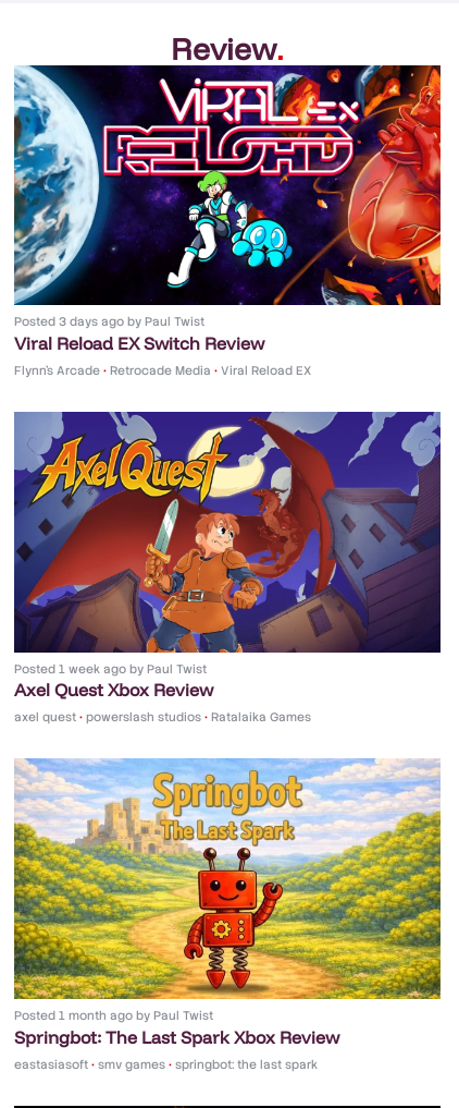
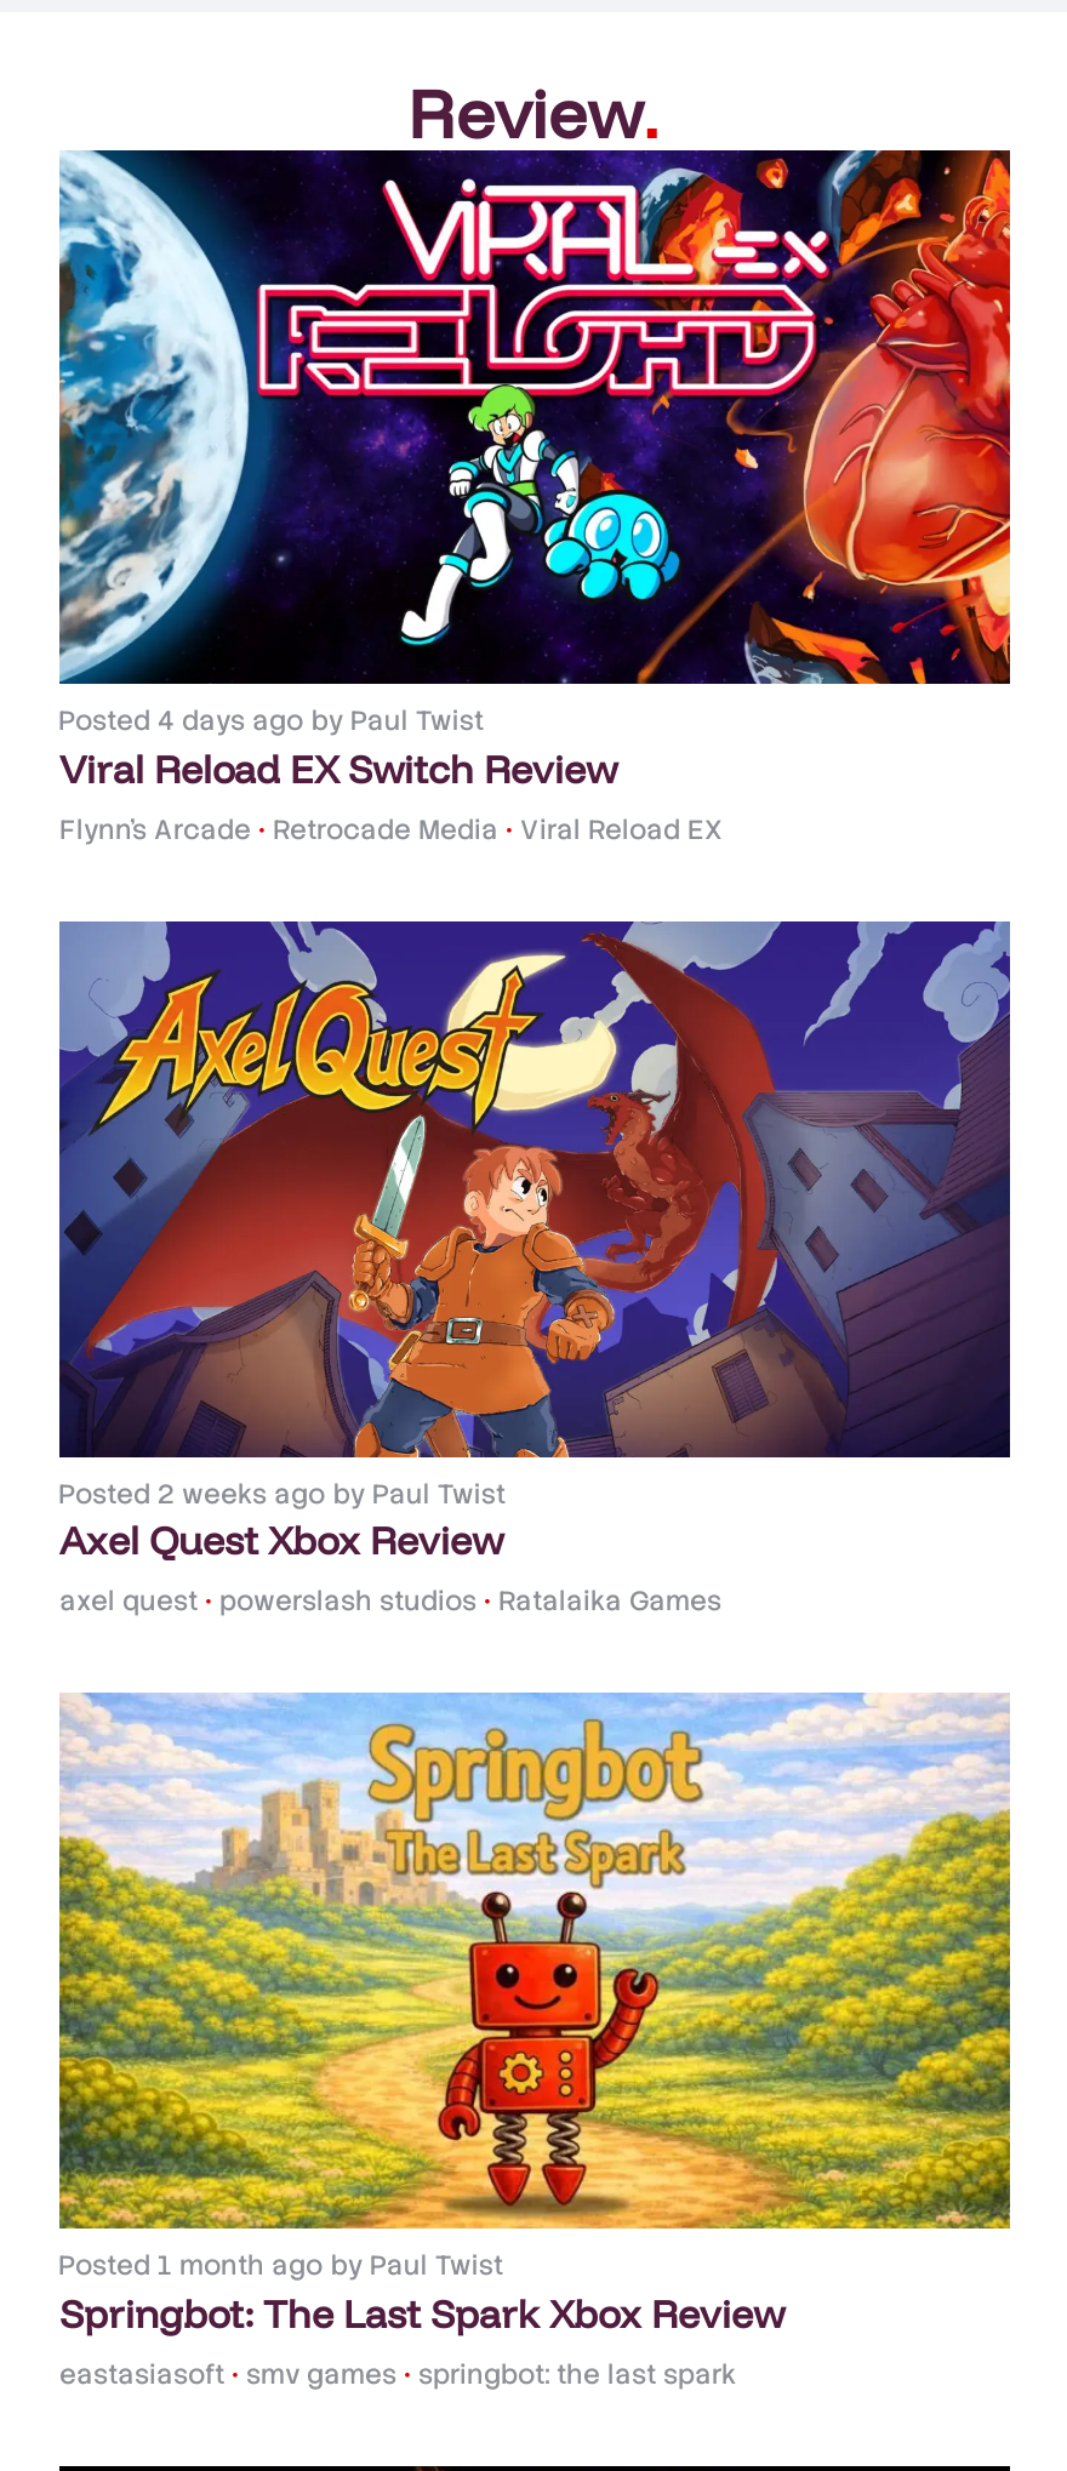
[14,314,204,329] Posted 3 days ago by Paul Twist -> [58,704,483,738] Posted 4 days ago by Paul Twist
[14,661,206,676] Posted 1 week ago by Paul Twist -> [58,1476,505,1510] Posted 2 weeks ago by Paul Twist

